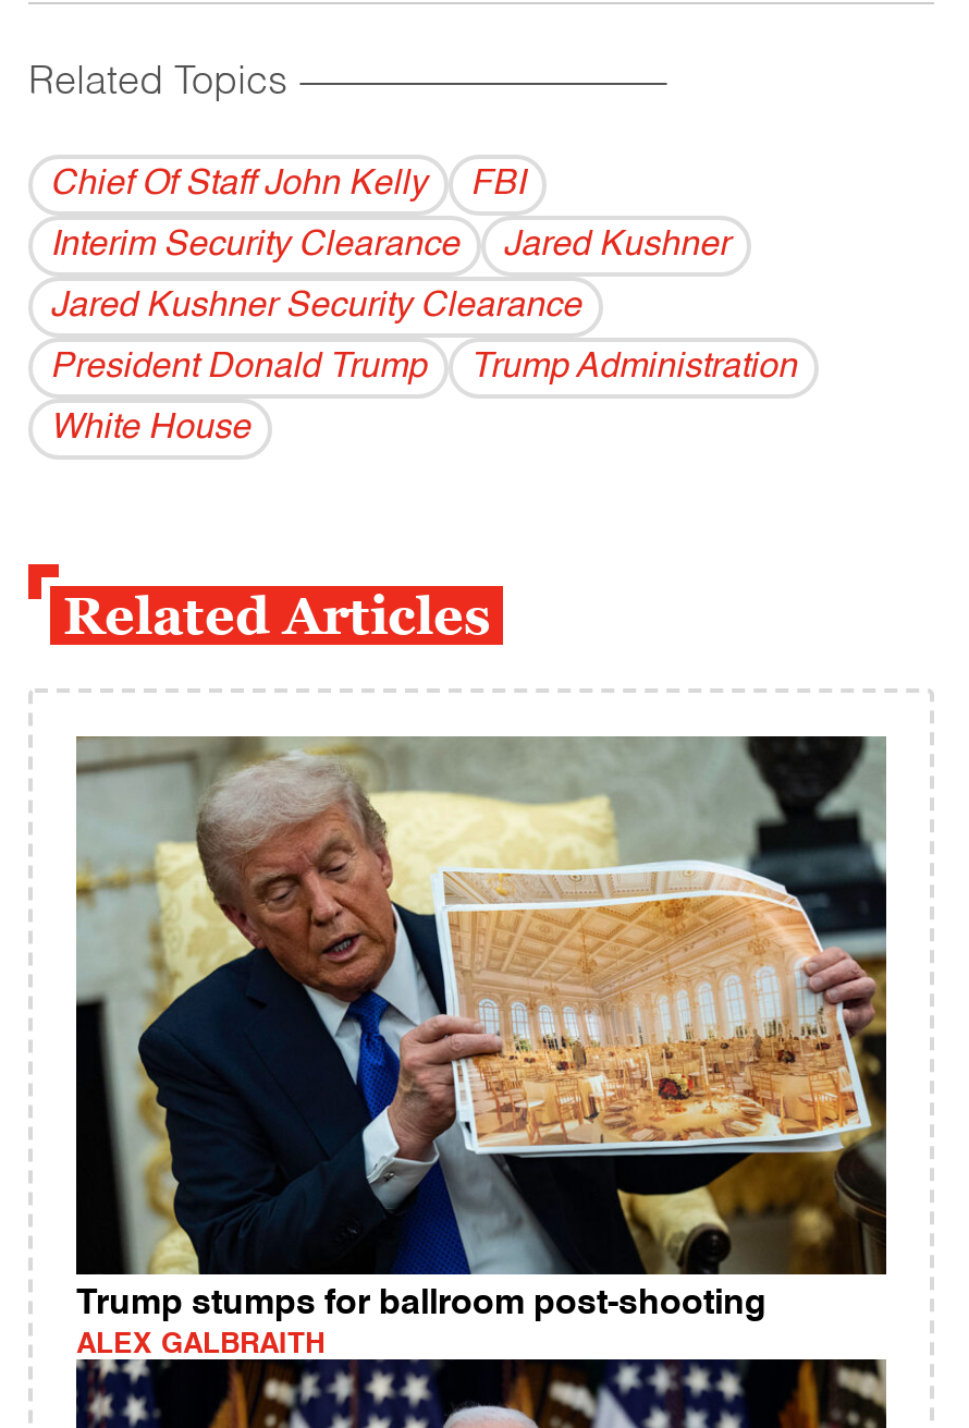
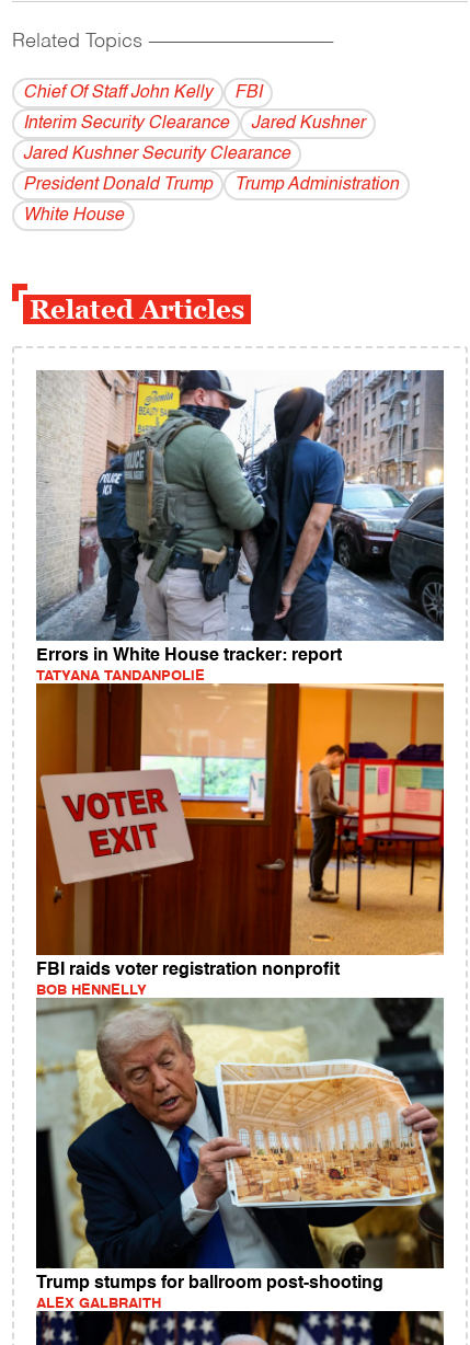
none -> [35,370,444,684] [image] | Errors in White House tracker: report | TATYANA TANDANPOLIE
none -> [35,682,445,998] [image] | FBI raids voter registration nonprofit | BOB HENNELLY

